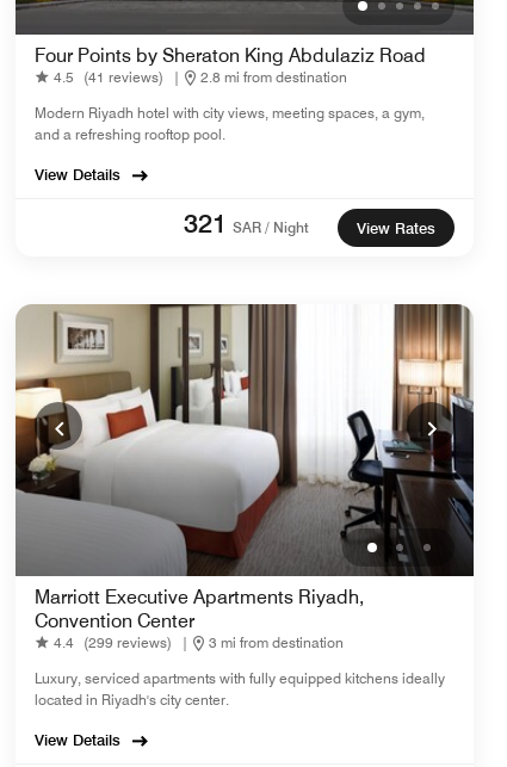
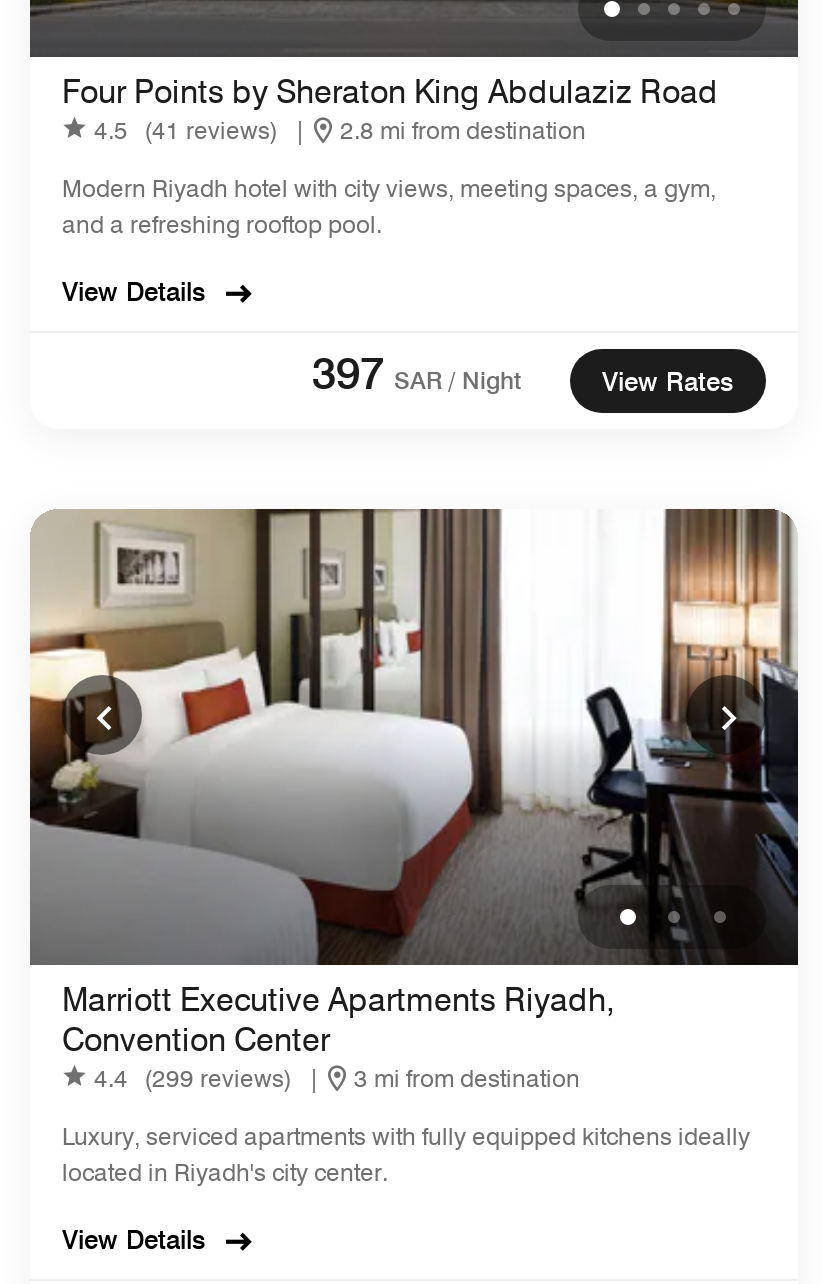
[184,207,309,238] 321 SAR / Night -> [312,348,522,400] 397 SAR / Night

